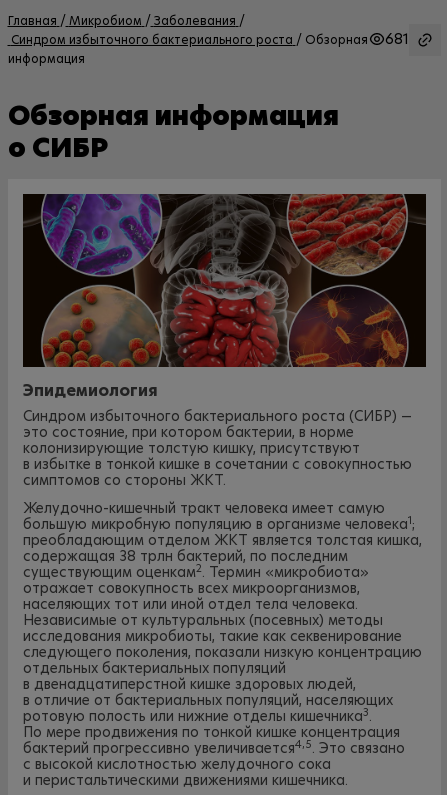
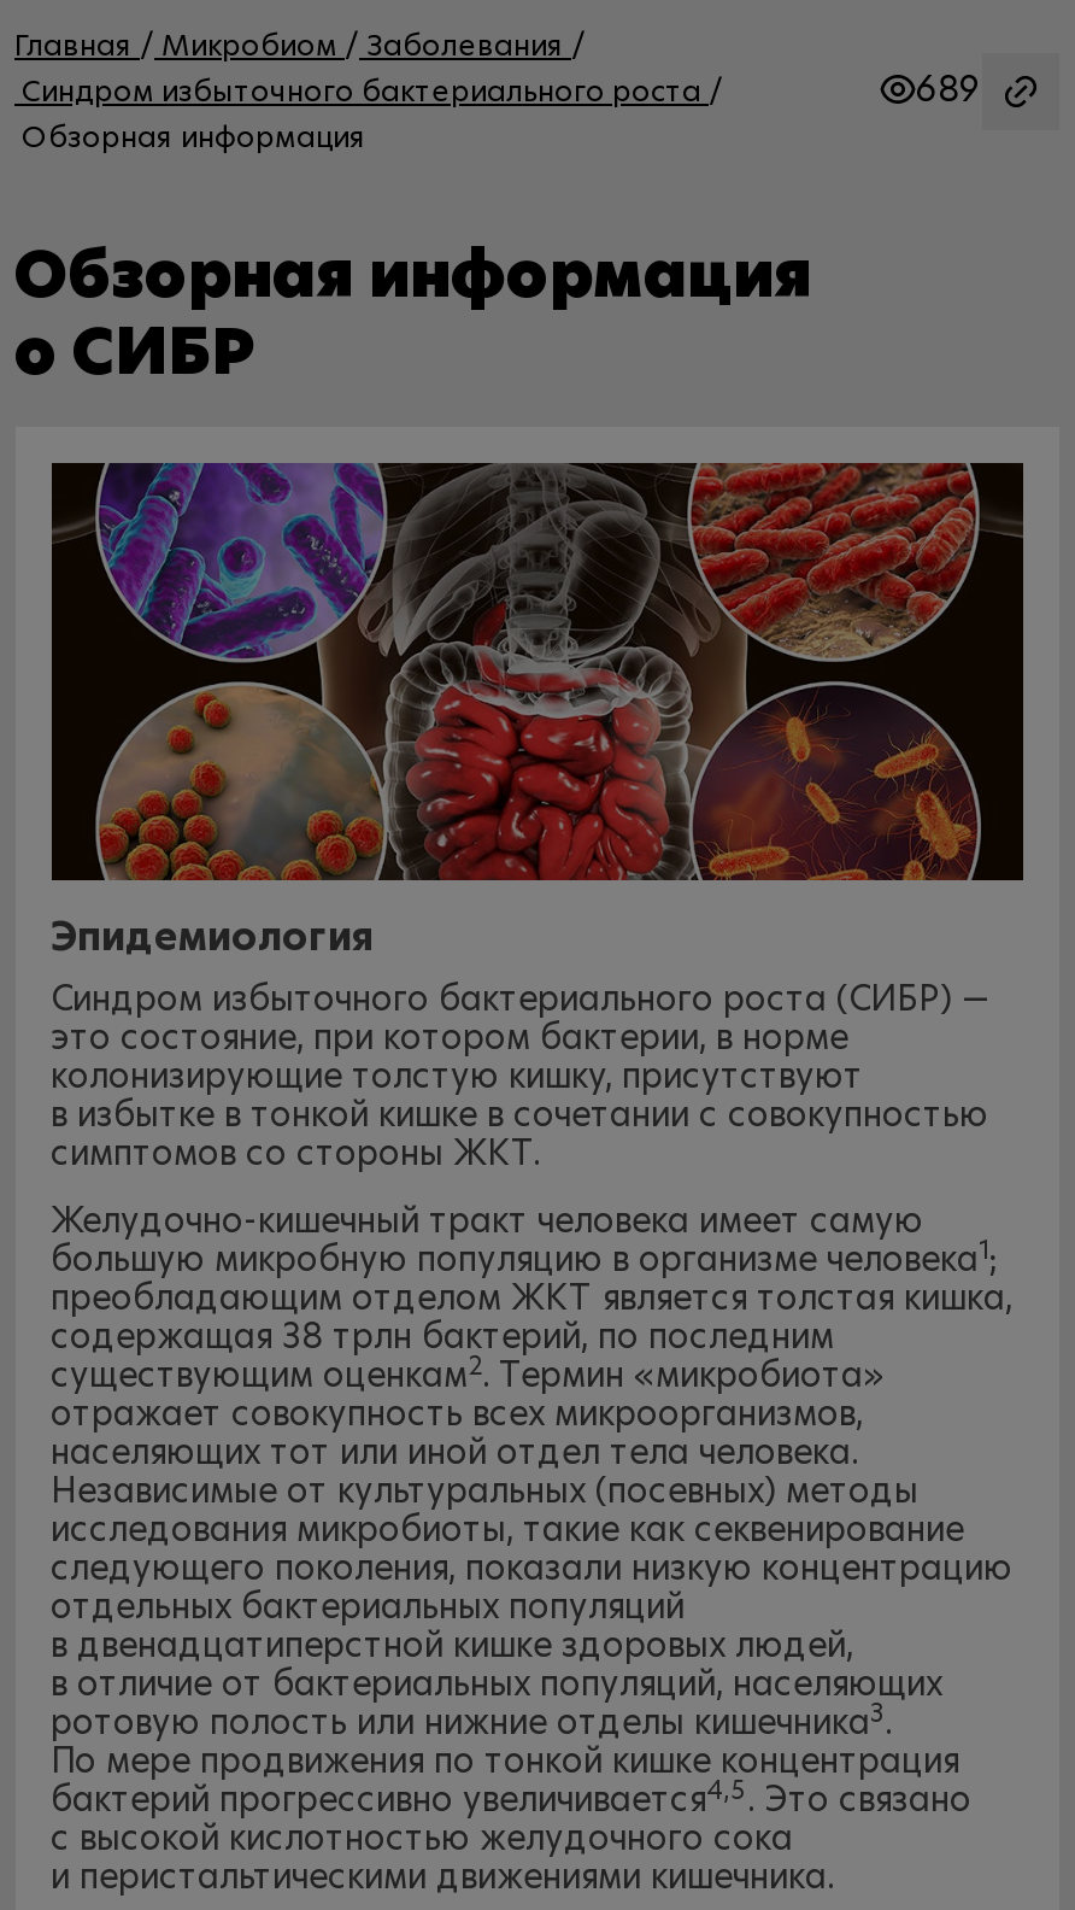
[384,29,408,49] 681 -> [916,65,981,113] 689

